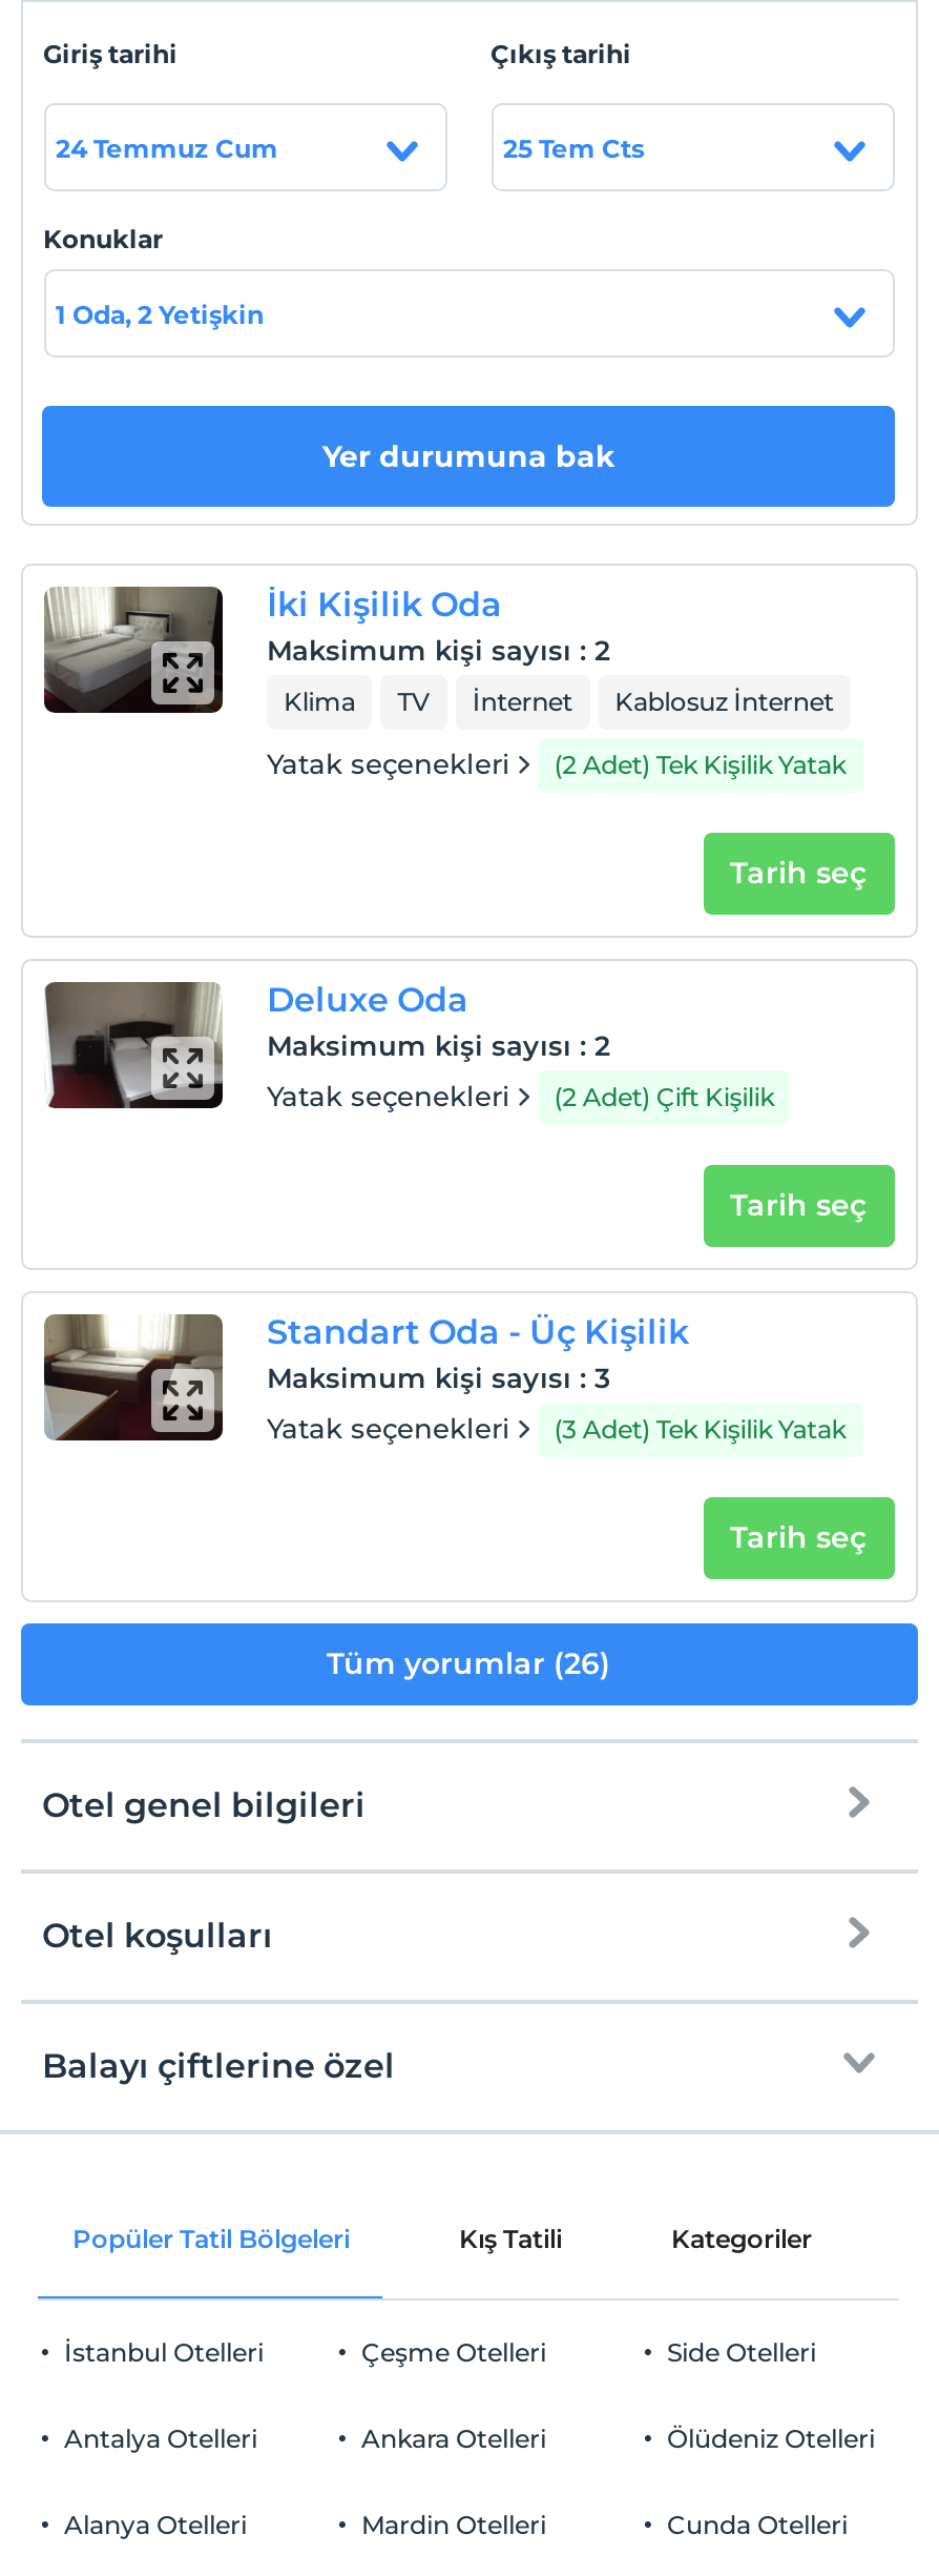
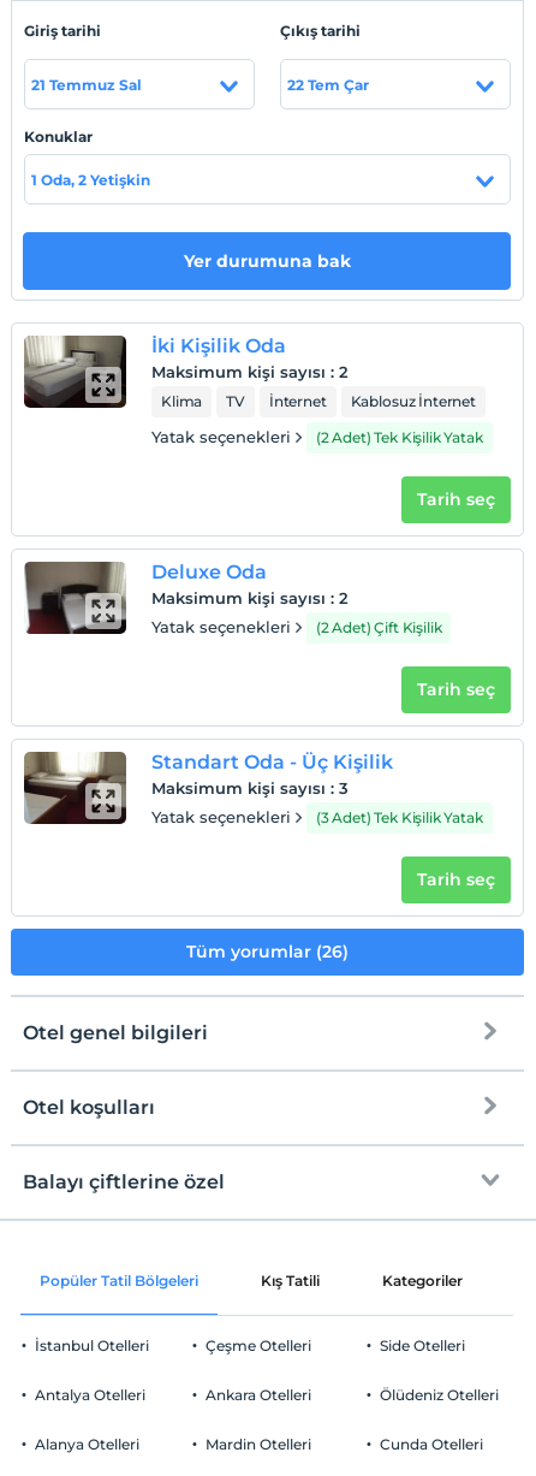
[56,131,278,163] 24 Temmuz Cum -> [31,75,141,93] 21 Temmuz Sal
[503,131,644,163] 25 Tem Cts -> [287,75,368,93] 22 Tem Çar

